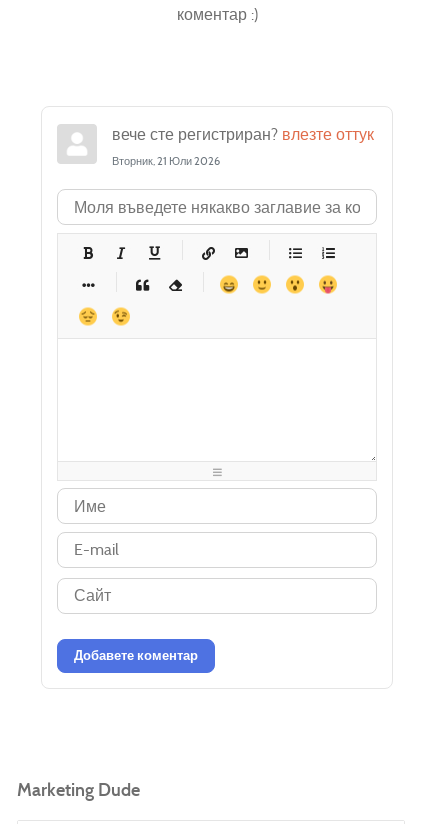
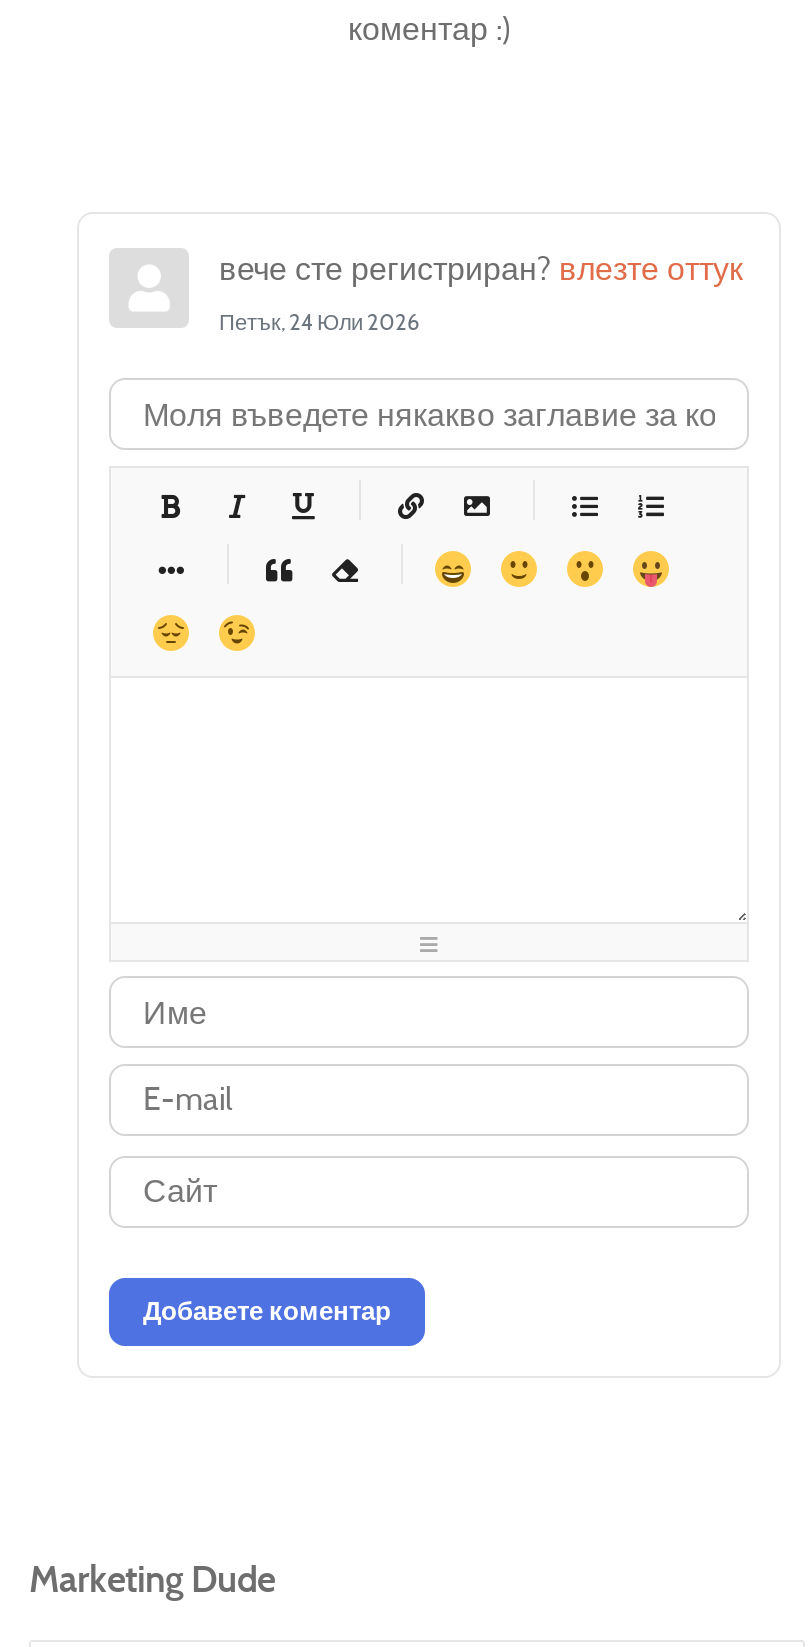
[112,154,220,168] Вторник, 21 Юли 2026 -> [219,309,419,337] Петък, 24 Юли 2026

